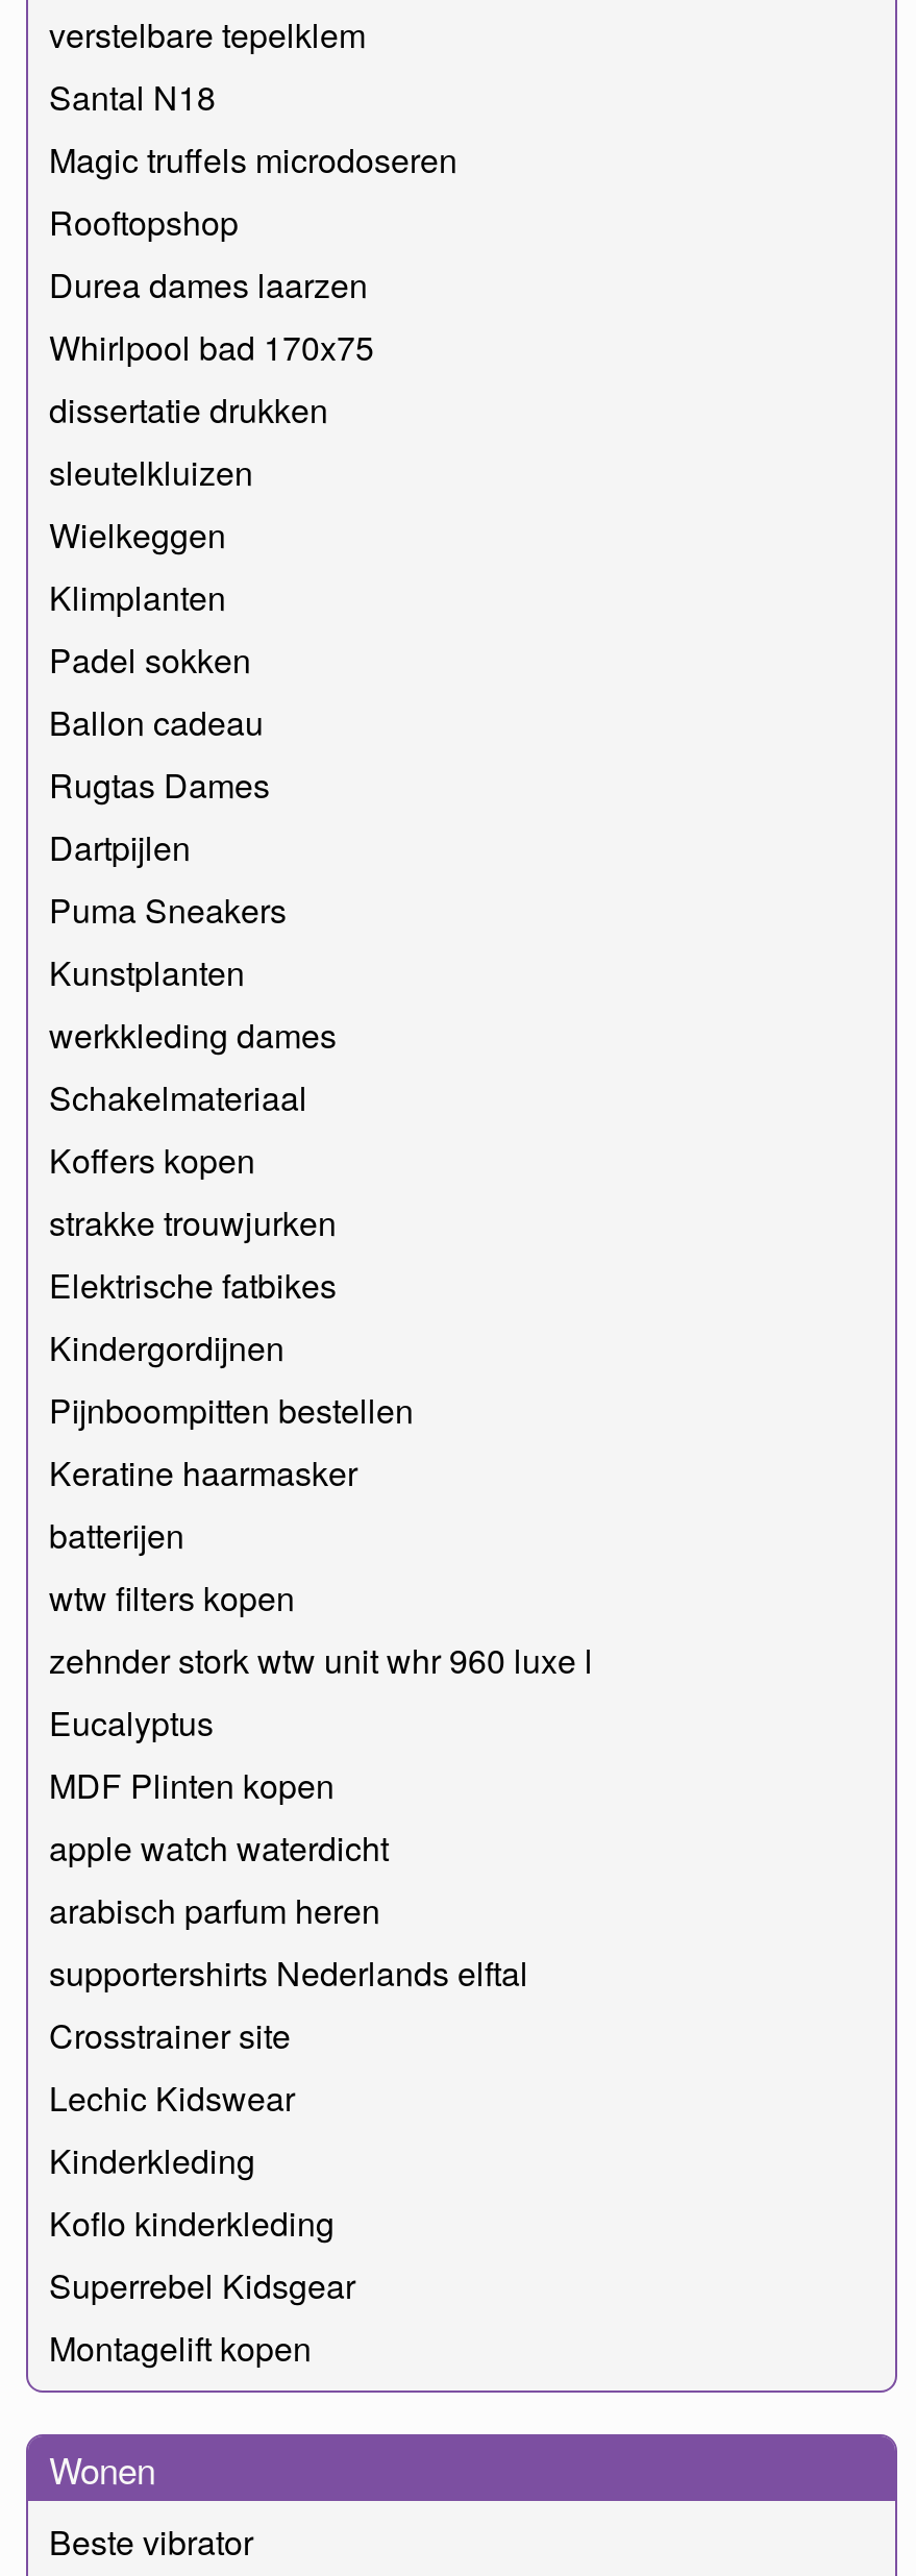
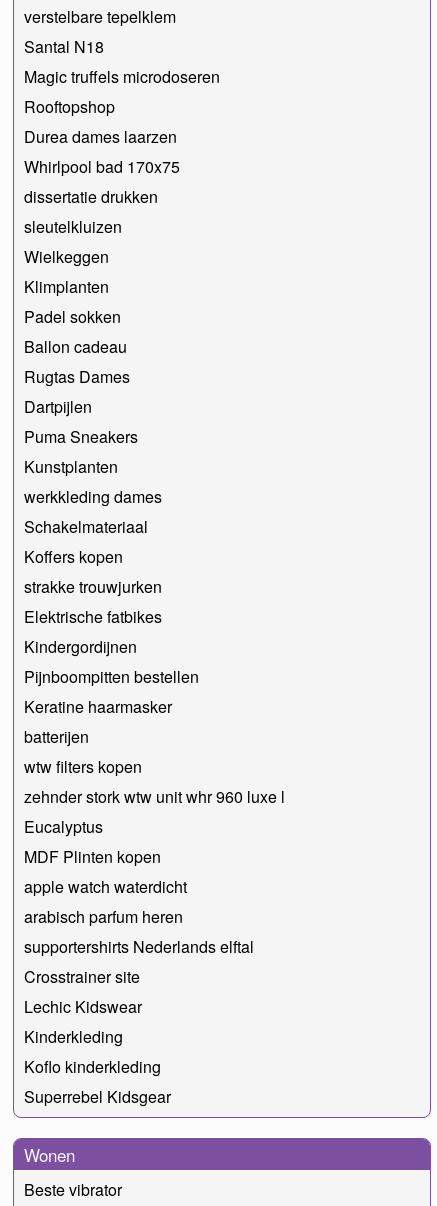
[49,2324,312,2372] Montagelift kopen -> none

